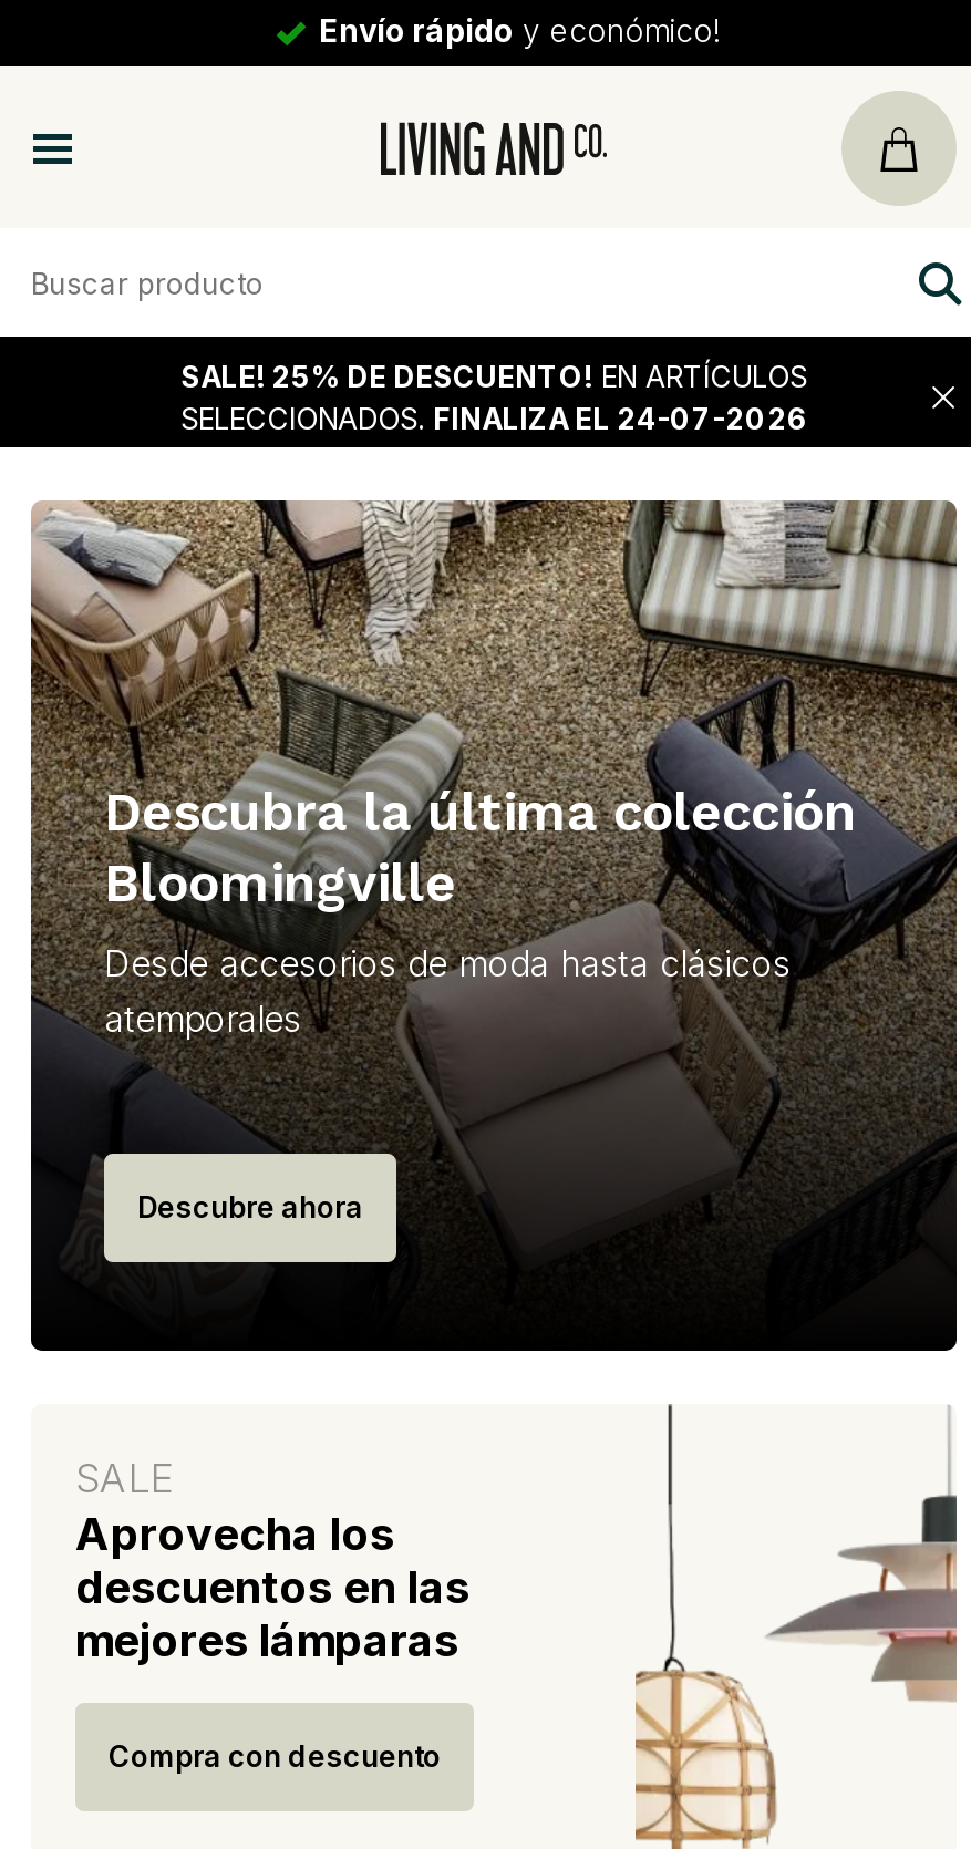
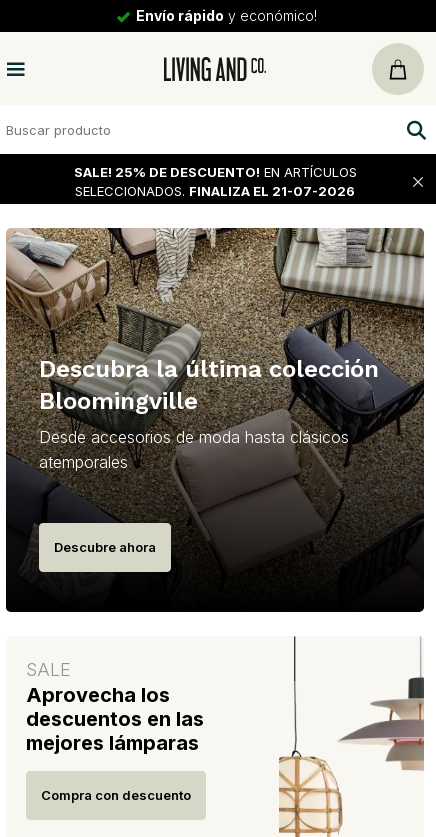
[180,400,807,435] SELECCIONADOS. FINALIZA EL 24-07-2026 -> [75,182,355,198] SELECCIONADOS. FINALIZA EL 21-07-2026

